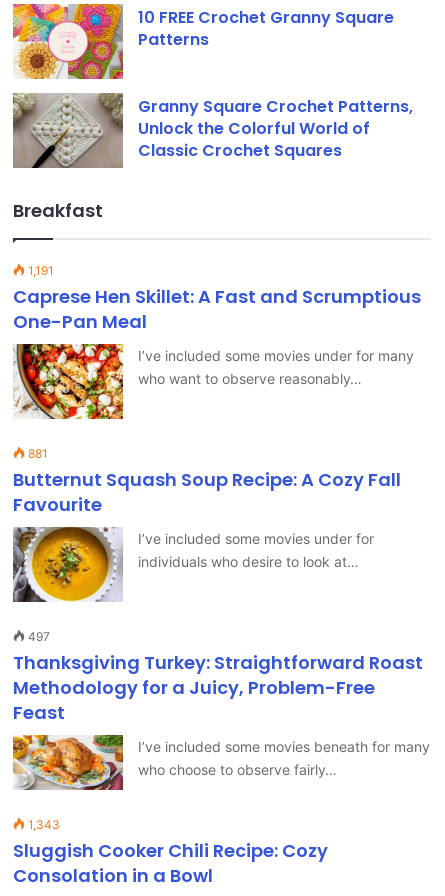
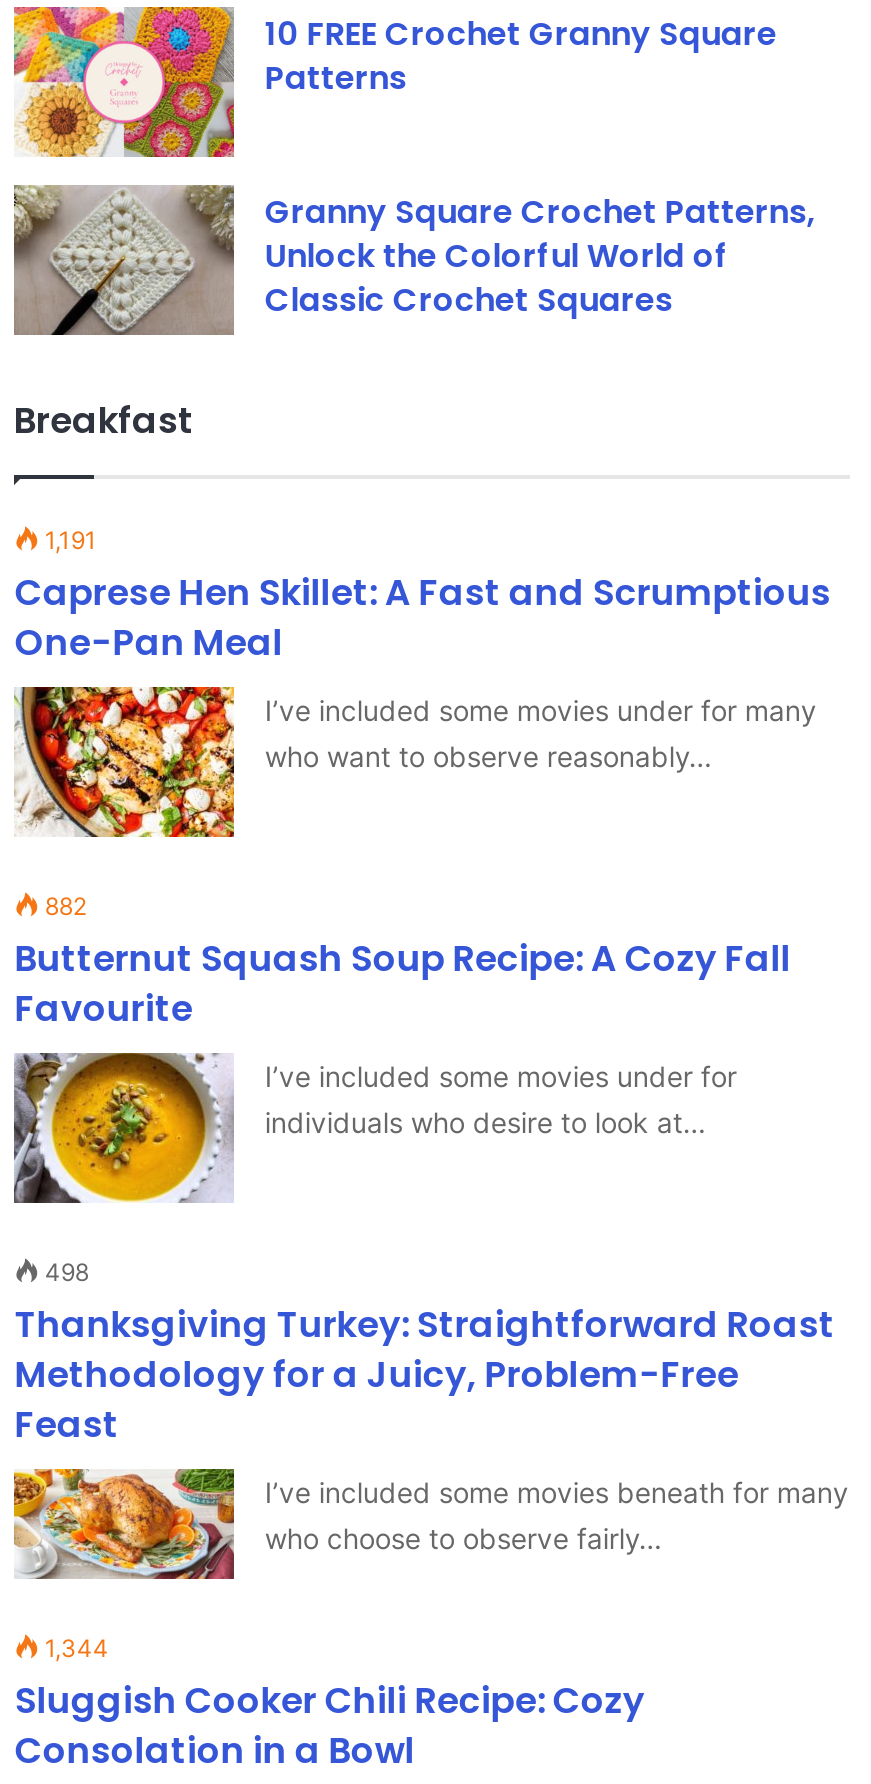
[25,446,48,461] 881 -> [39,891,87,921] 882
[25,629,50,644] 497 -> [39,1257,89,1287] 498
[25,817,60,832] 1,343 -> [39,1633,109,1663] 1,344

